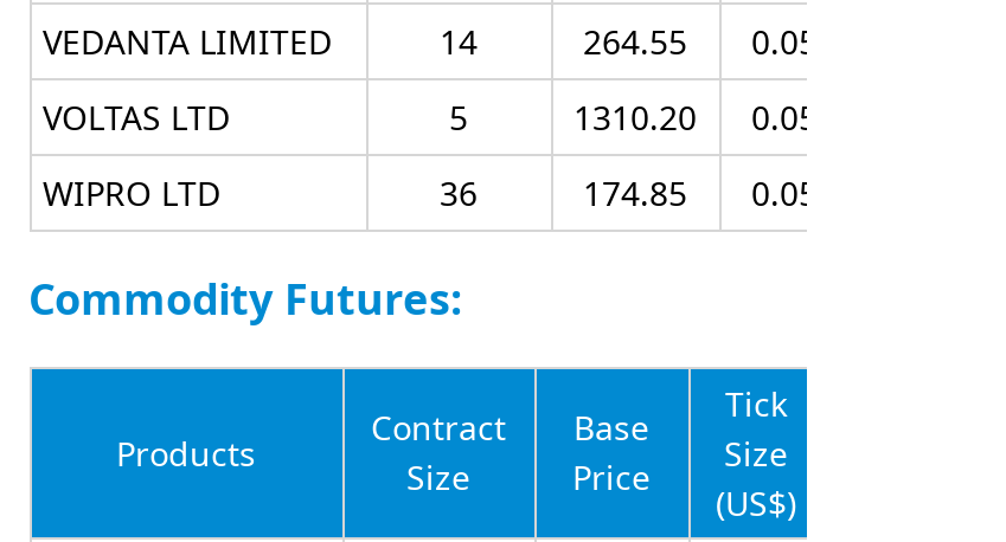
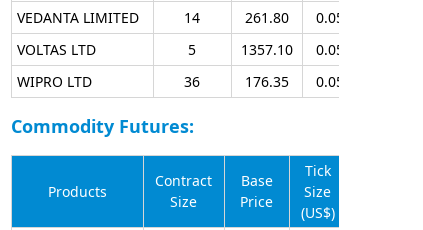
[583,18,687,63] 264.55 -> [244,8,288,27] 261.80
[574,94,697,139] 1310.20 -> [240,40,292,59] 1357.10
[583,170,687,215] 174.85 -> [244,72,288,91] 176.35

